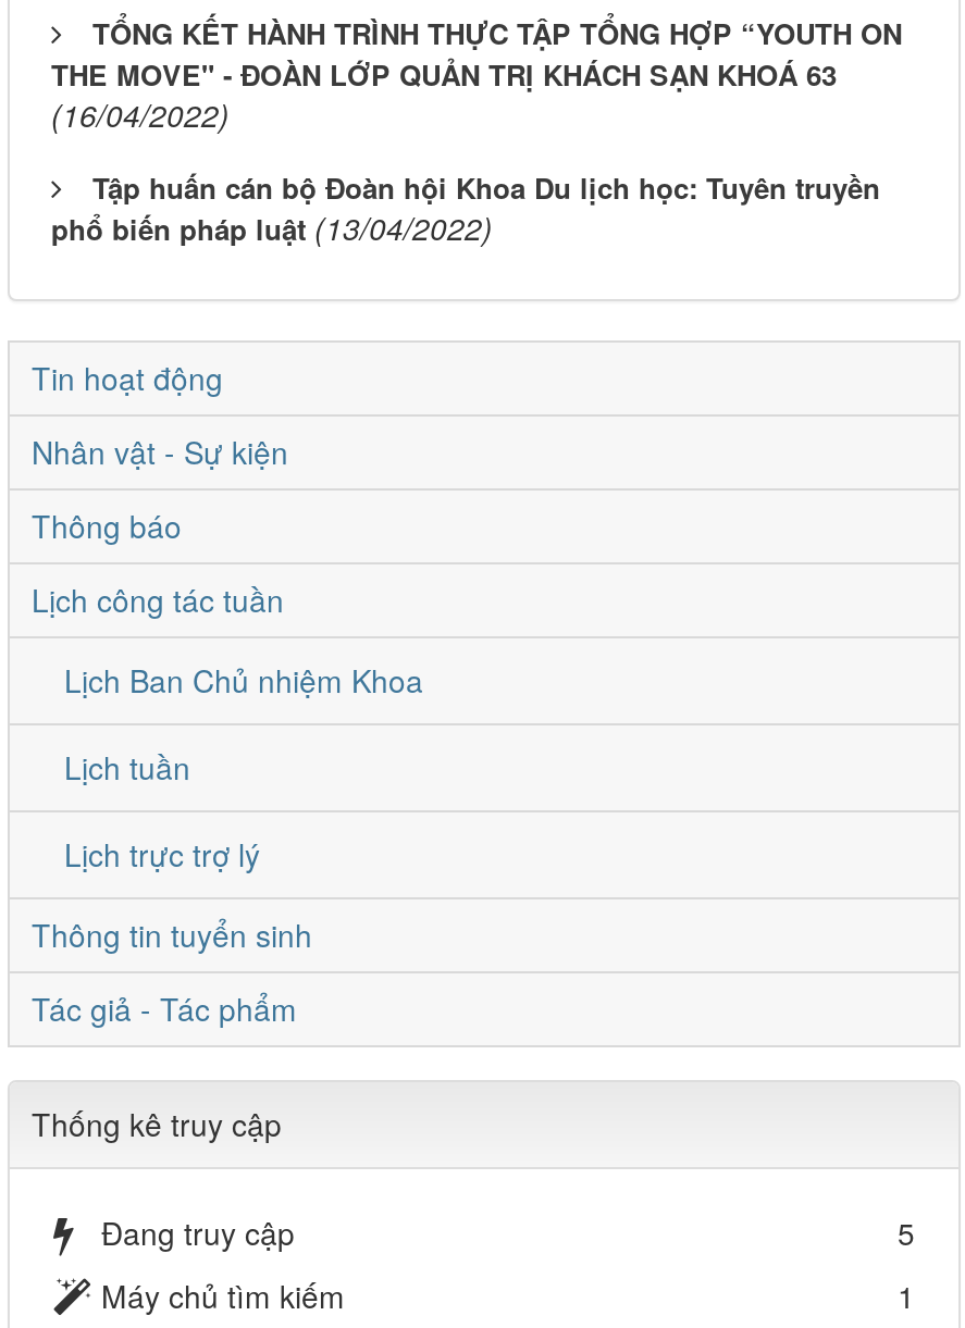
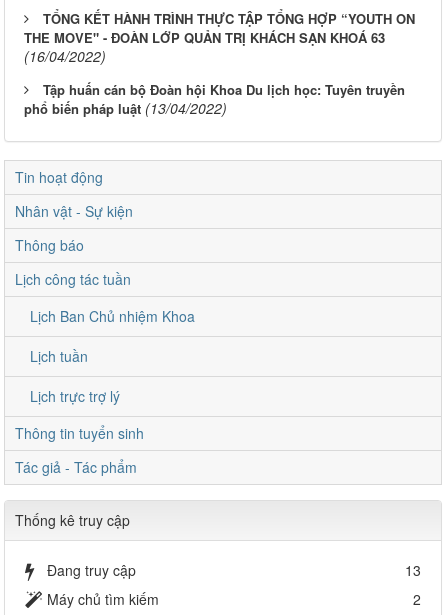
[898,1210,915,1254] 5 -> [405,560,421,580] 13
[898,1273,915,1317] 1 -> [413,589,421,609] 2

